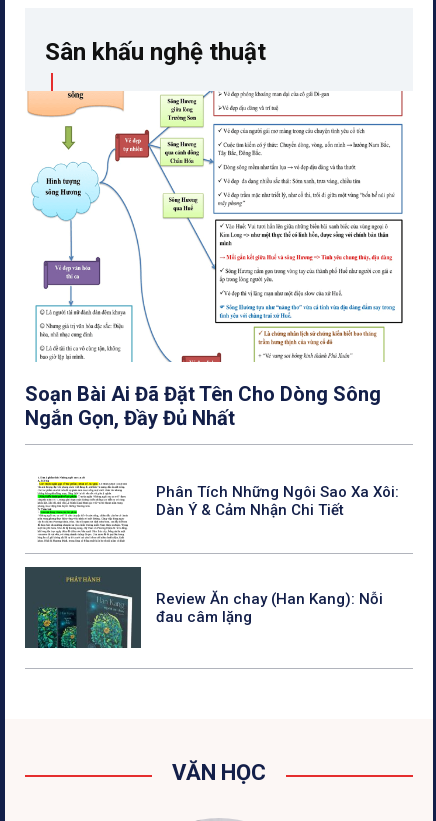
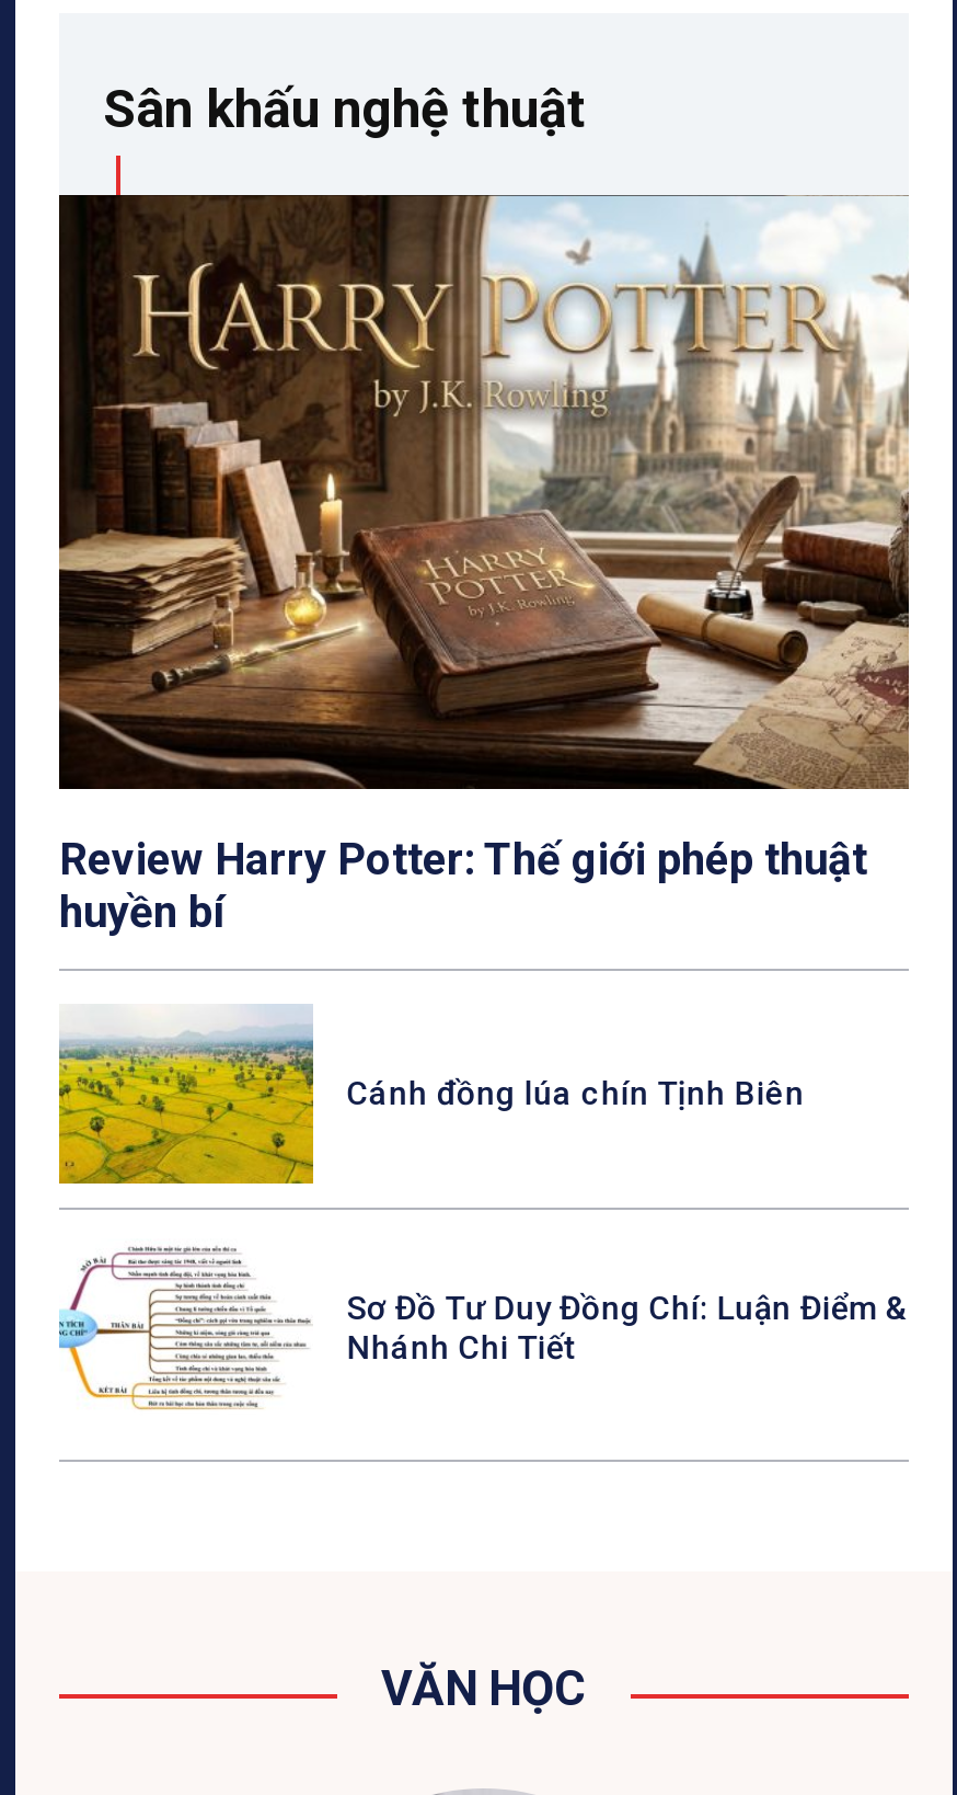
[25,90,413,430] [image] | Soạn Bài Ai Đã Đặt Tên Cho Dòng Sông | Ngắn Gọn, Đầy Đủ Nhất -> [57,193,911,939] [image] | Review Harry Potter: Thế giới phép thuật | huyền bí
[25,461,399,542] [image] | Phân Tích Những Ngôi Sao Xa Xôi: | Dàn Ý & Cảm Nhận Chi Tiết -> [57,1004,805,1186] [image] | Cánh đồng lúa chín Tịnh Biên
[24,566,383,649] [image] | Review Ăn chay (Han Kang): Nỗi | đau câm lặng -> [57,1238,908,1416] [image] | Sơ Đồ Tư Duy Đồng Chí: Luận Điểm & | Nhánh Chi Tiết

